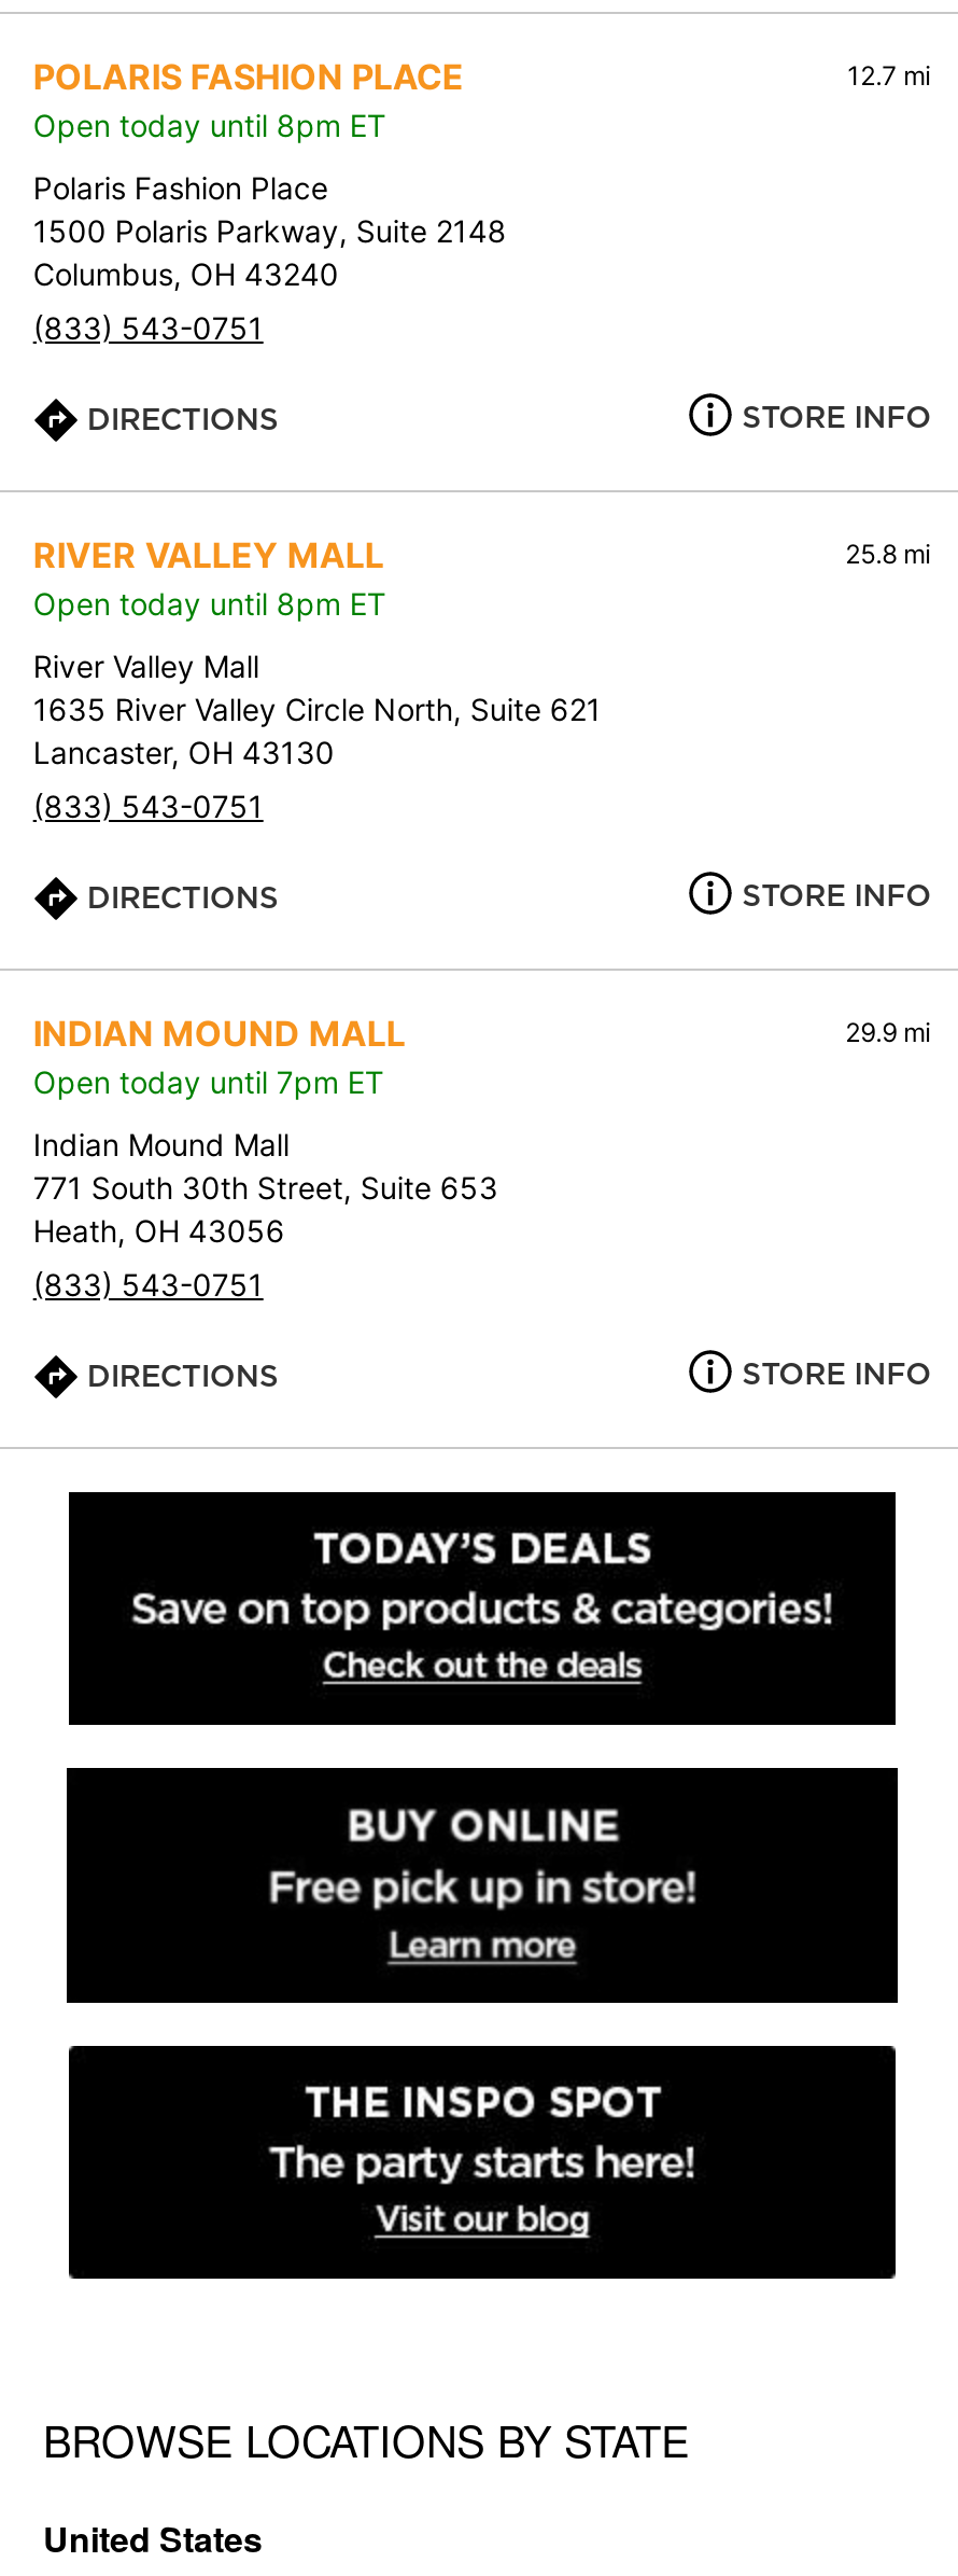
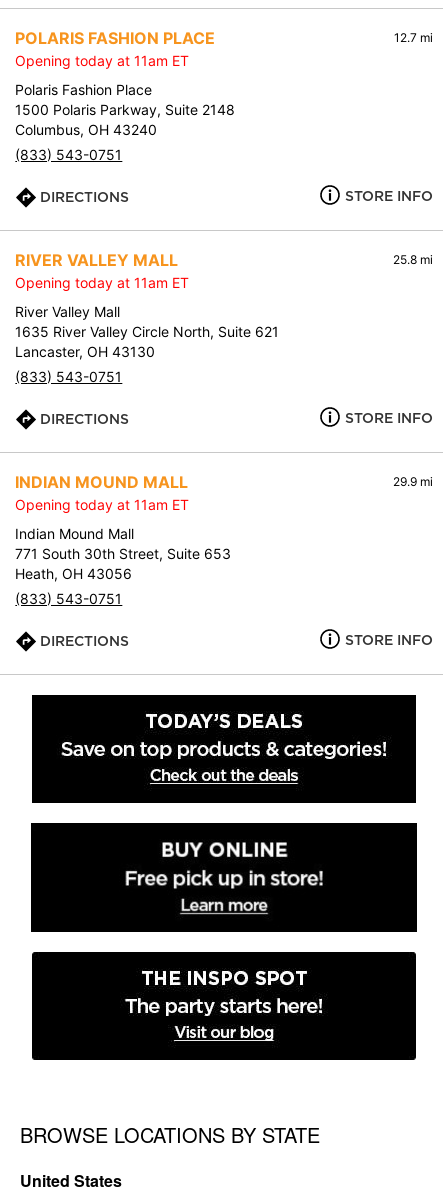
[33,107,386,143] Open today until 8pm ET -> [15,52,189,69] Opening today at 11am ET
[33,585,386,622] Open today until 8pm ET -> [15,274,189,291] Opening today at 11am ET
[33,1063,384,1100] Open today until 7pm ET -> [15,496,189,513] Opening today at 11am ET

